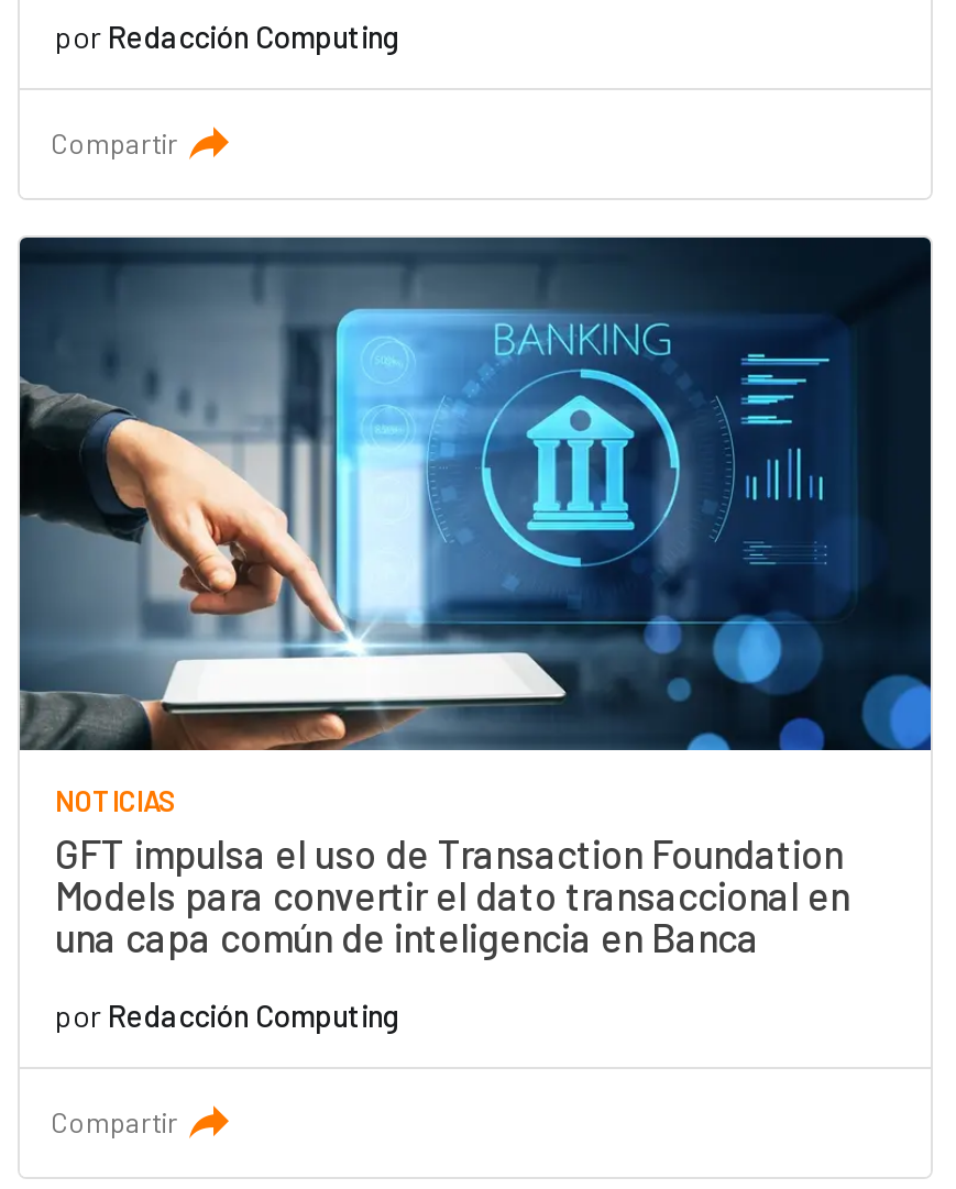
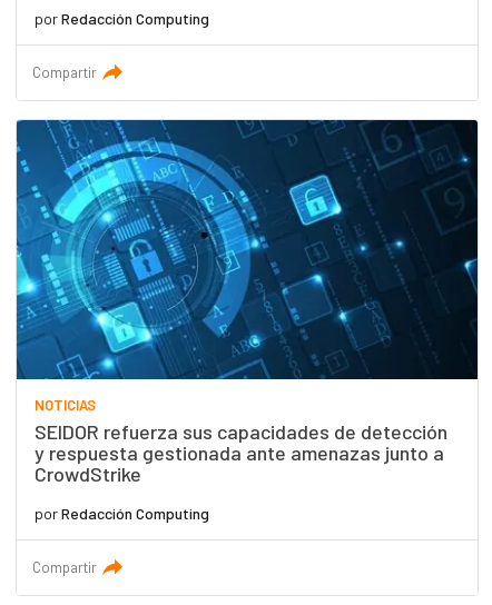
[18,235,933,962] [image] | GFT impulsa el uso de Transaction Foundation | Models para convertir el dato transaccional en | una capa común de inteligencia en Banca -> [16,119,479,486] [image] | SEIDOR refuerza sus capacidades de detección | y respuesta gestionada ante amenazas junto a | CrowdStrike

